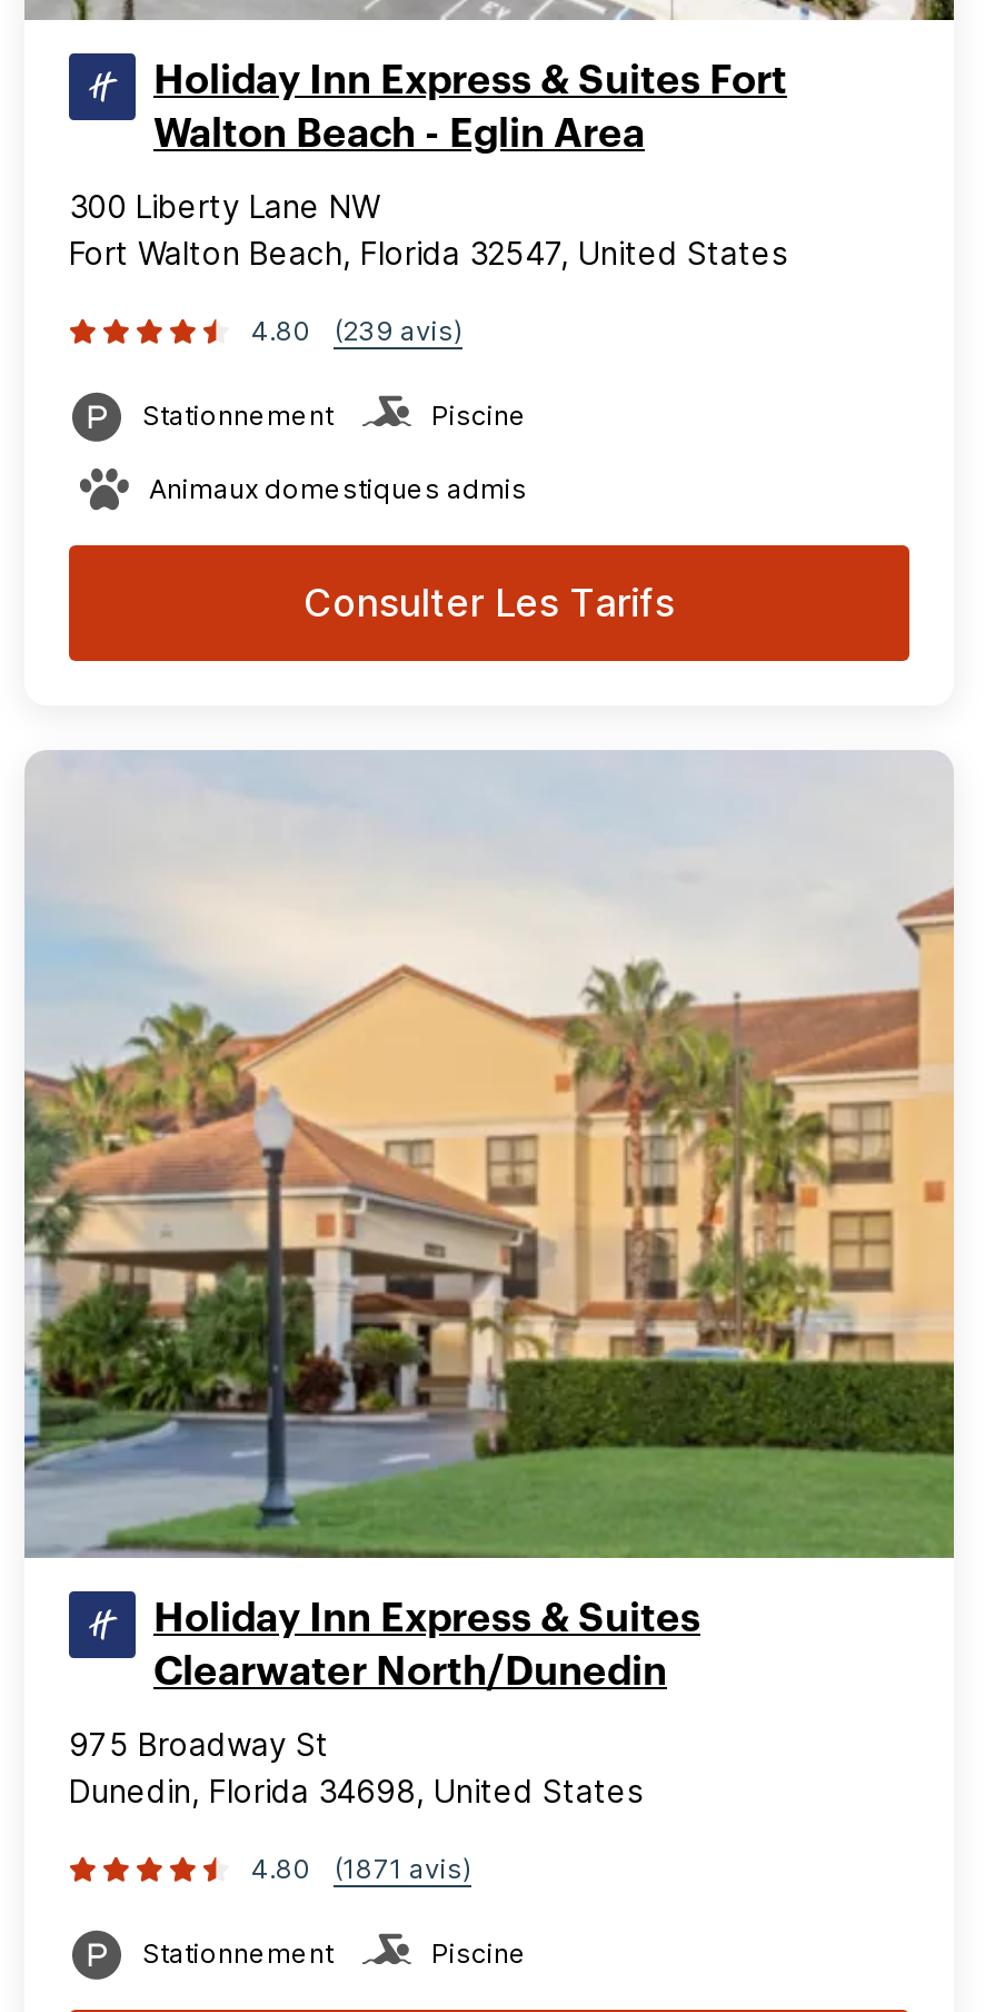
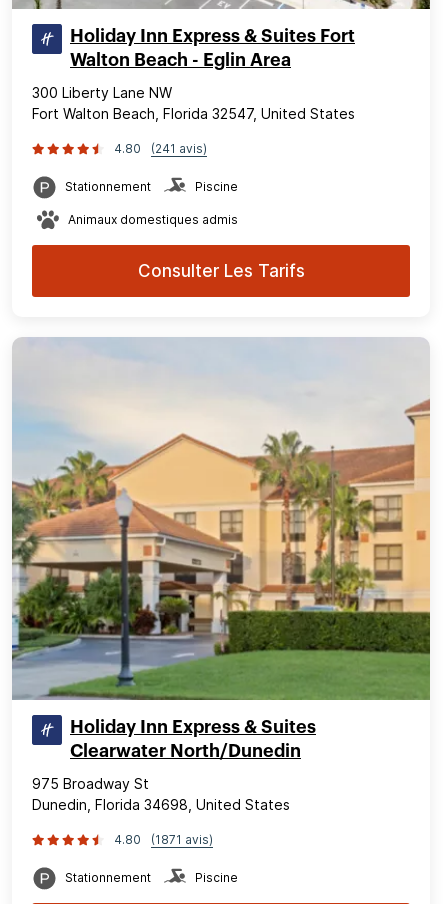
[251,314,462,347] 4.80 (239 avis) -> [114,141,207,156] 4.80 (241 avis)

